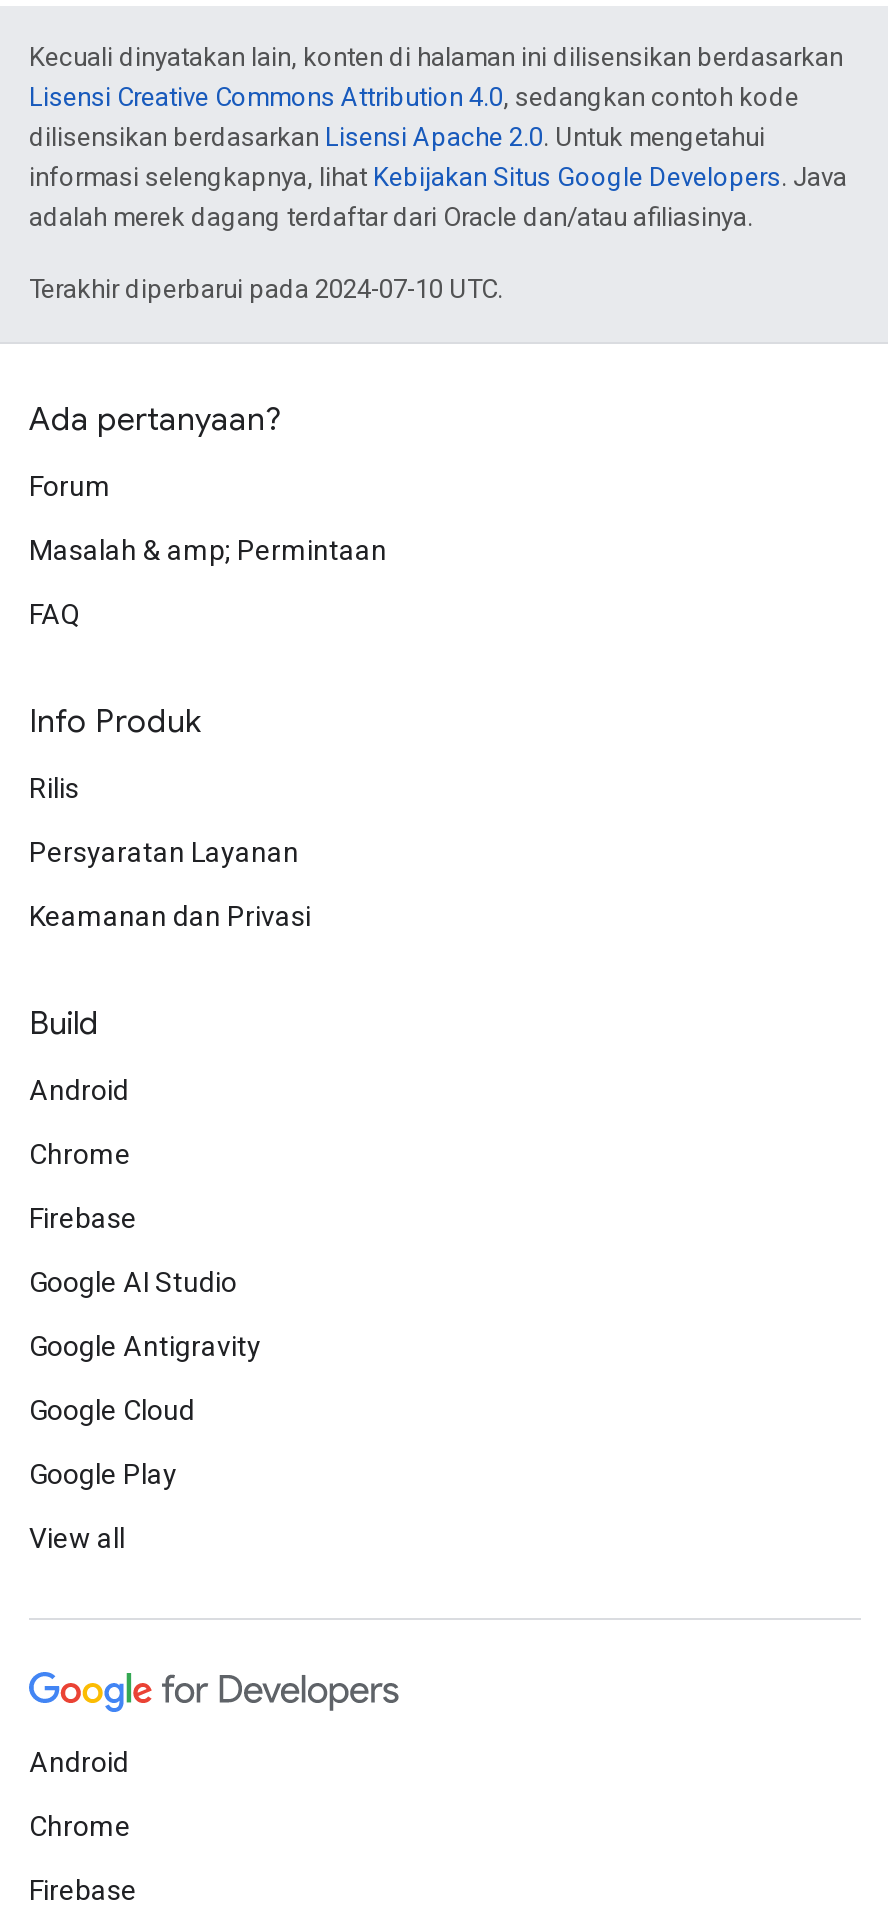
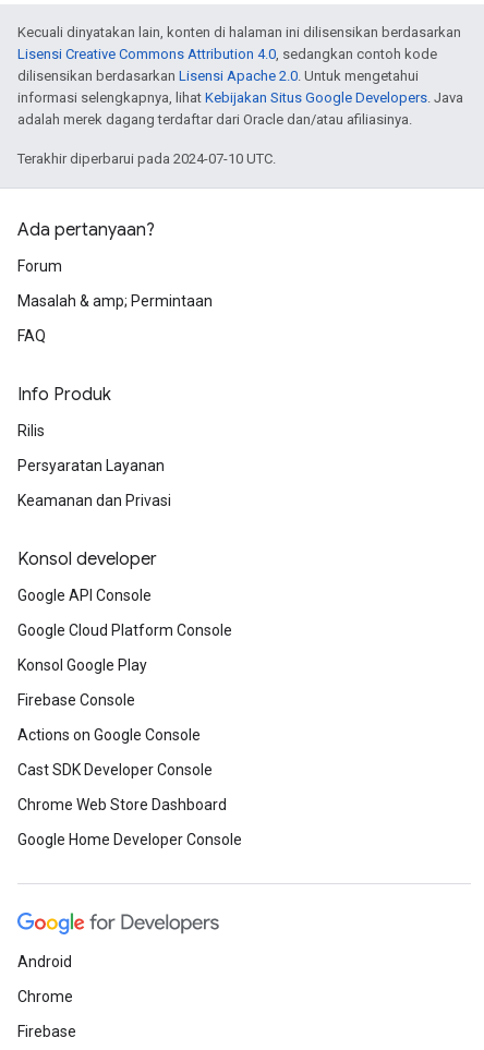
[29,1004,99,1044] Build -> [17,548,157,570] Konsol developer
[29,1074,129,1106] Android -> [17,587,152,604] Google API Console
[29,1138,131,1170] Chrome -> [17,621,232,639] Google Cloud Platform Console
[29,1202,137,1234] Firebase -> [17,656,147,674] Konsol Google Play
[29,1266,237,1298] Google AI Studio -> [17,691,135,709] Firebase Console
[29,1330,261,1362] Google Antigravity -> [17,726,201,744] Actions on Google Console
[29,1394,195,1426] Google Cloud -> [17,761,213,779] Cast SDK Developer Console
[29,1458,177,1490] Google Play -> [17,796,227,813] Chrome Web Store Dashboard
[29,1522,125,1554] View all -> [17,831,242,848] Google Home Developer Console

